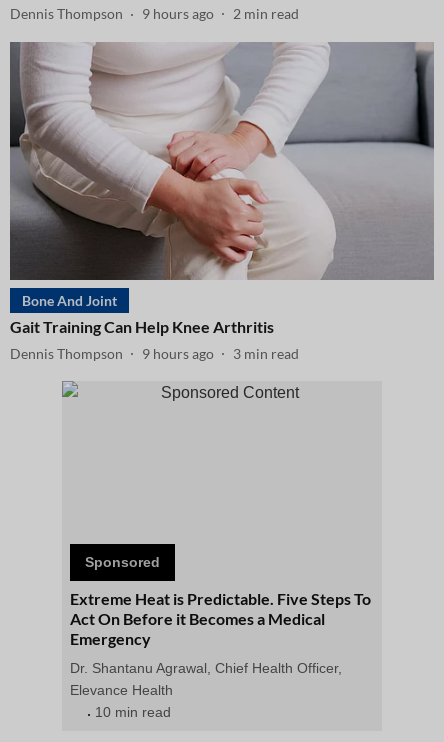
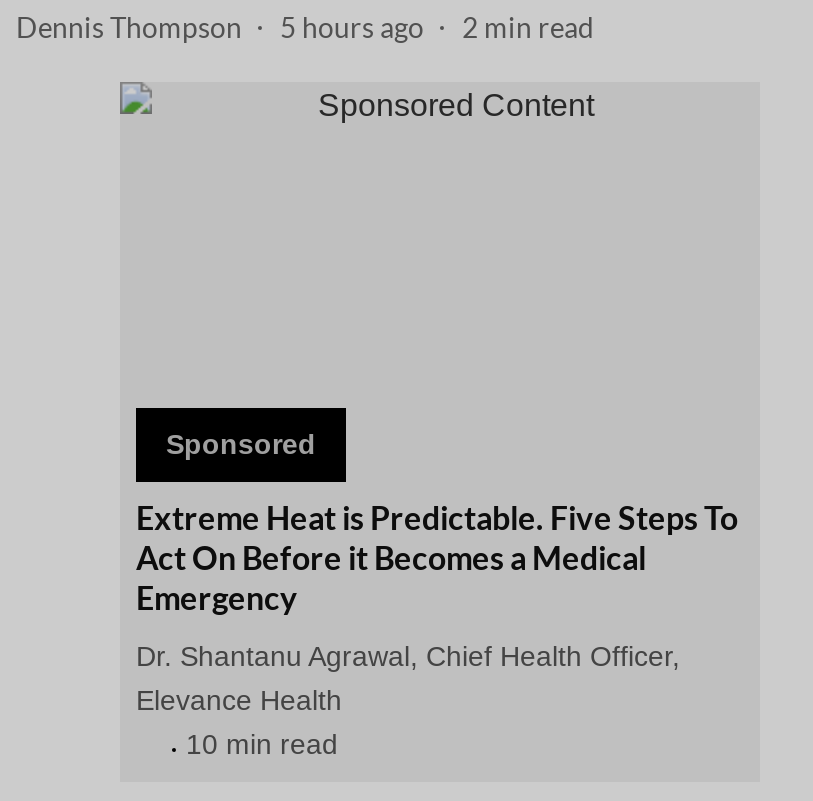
[10,5,299,22] Dennis Thompson 9 hours ago 2 min read -> [16,9,594,43] Dennis Thompson 5 hours ago 2 min read
[9,41,435,361] [image] | Bone And Joint | Gait Training Can Help Knee Arthritis | Dennis Thompson | 9 hours ago | 3 min read -> none

